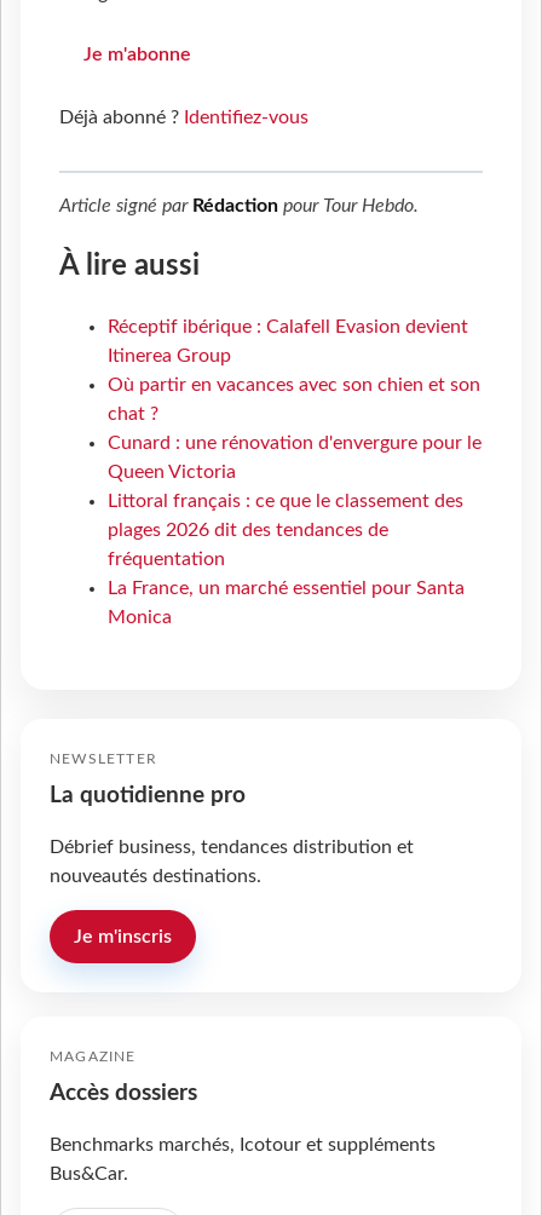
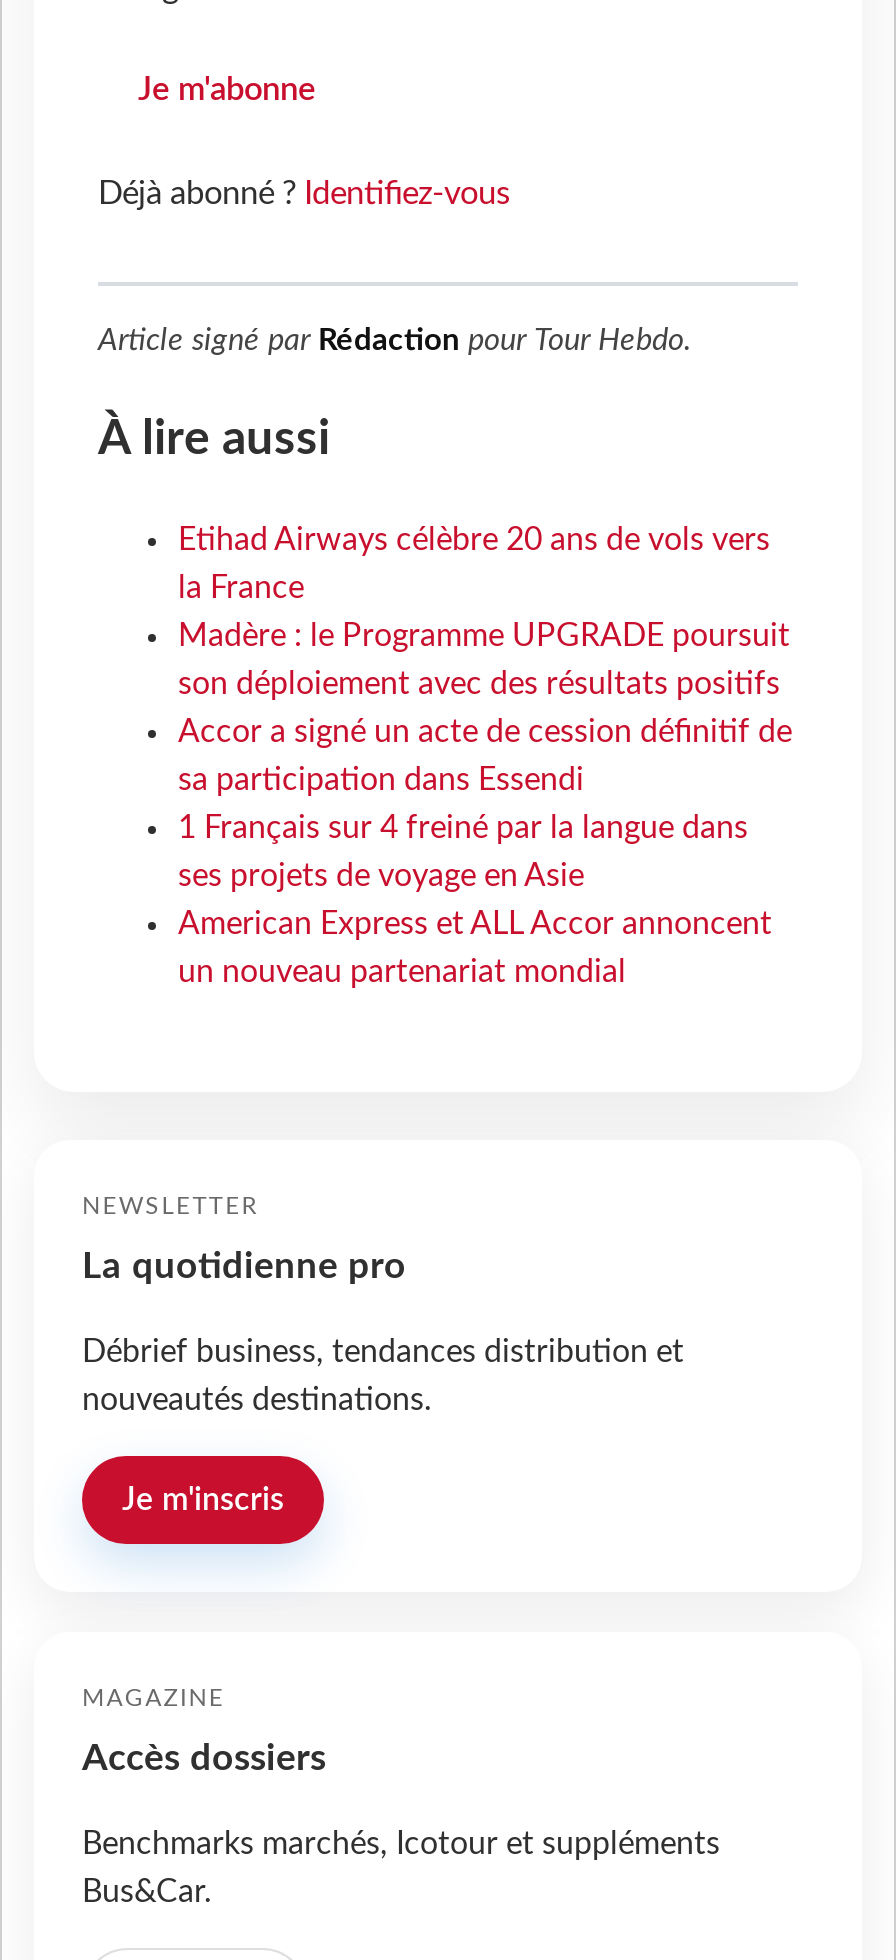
[108,317,482,627] Réceptif ibérique : Calafell Evasion devient | Itinerea Group | Où partir en vacances avec son chien et son | chat ? | Cunard : une rénovation d'envergure pour le | Queen Victoria | Littoral français : ce que le classement des | plages 2026 dit des tendances de | fréquentation | La France, un marché essentiel pour Santa | Monica -> [178,524,792,988] Etihad Airways célèbre 20 ans de vols vers | la France | Madère : le Programme UPGRADE poursuit | son déploiement avec des résultats positifs | Accor a signé un acte de cession définitif de | sa participation dans Essendi | 1 Français sur 4 freiné par la langue dans | ses projets de voyage en Asie | American Express et ALL Accor annoncent | un nouveau partenariat mondial

